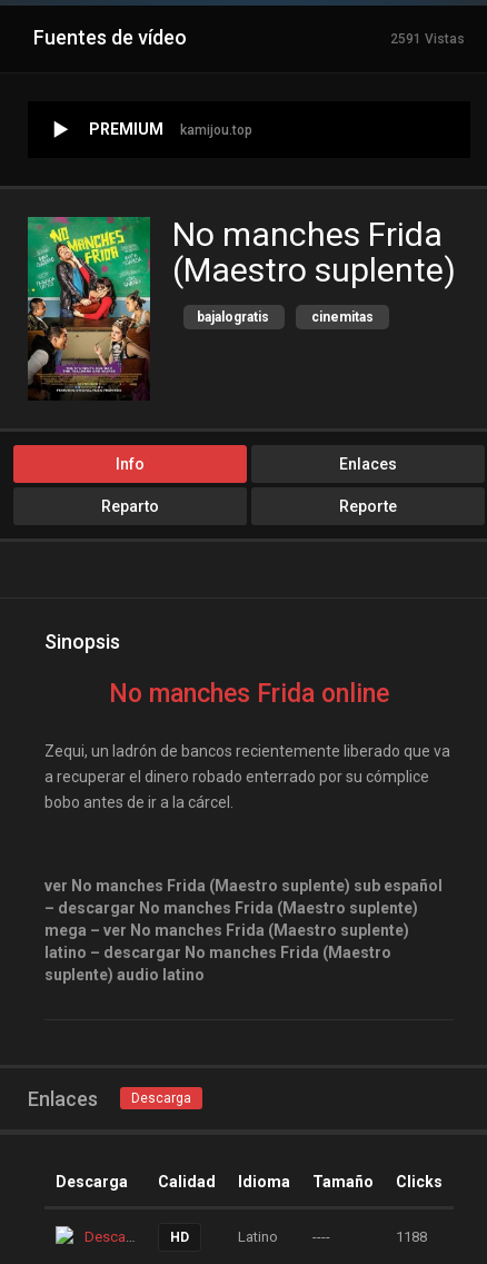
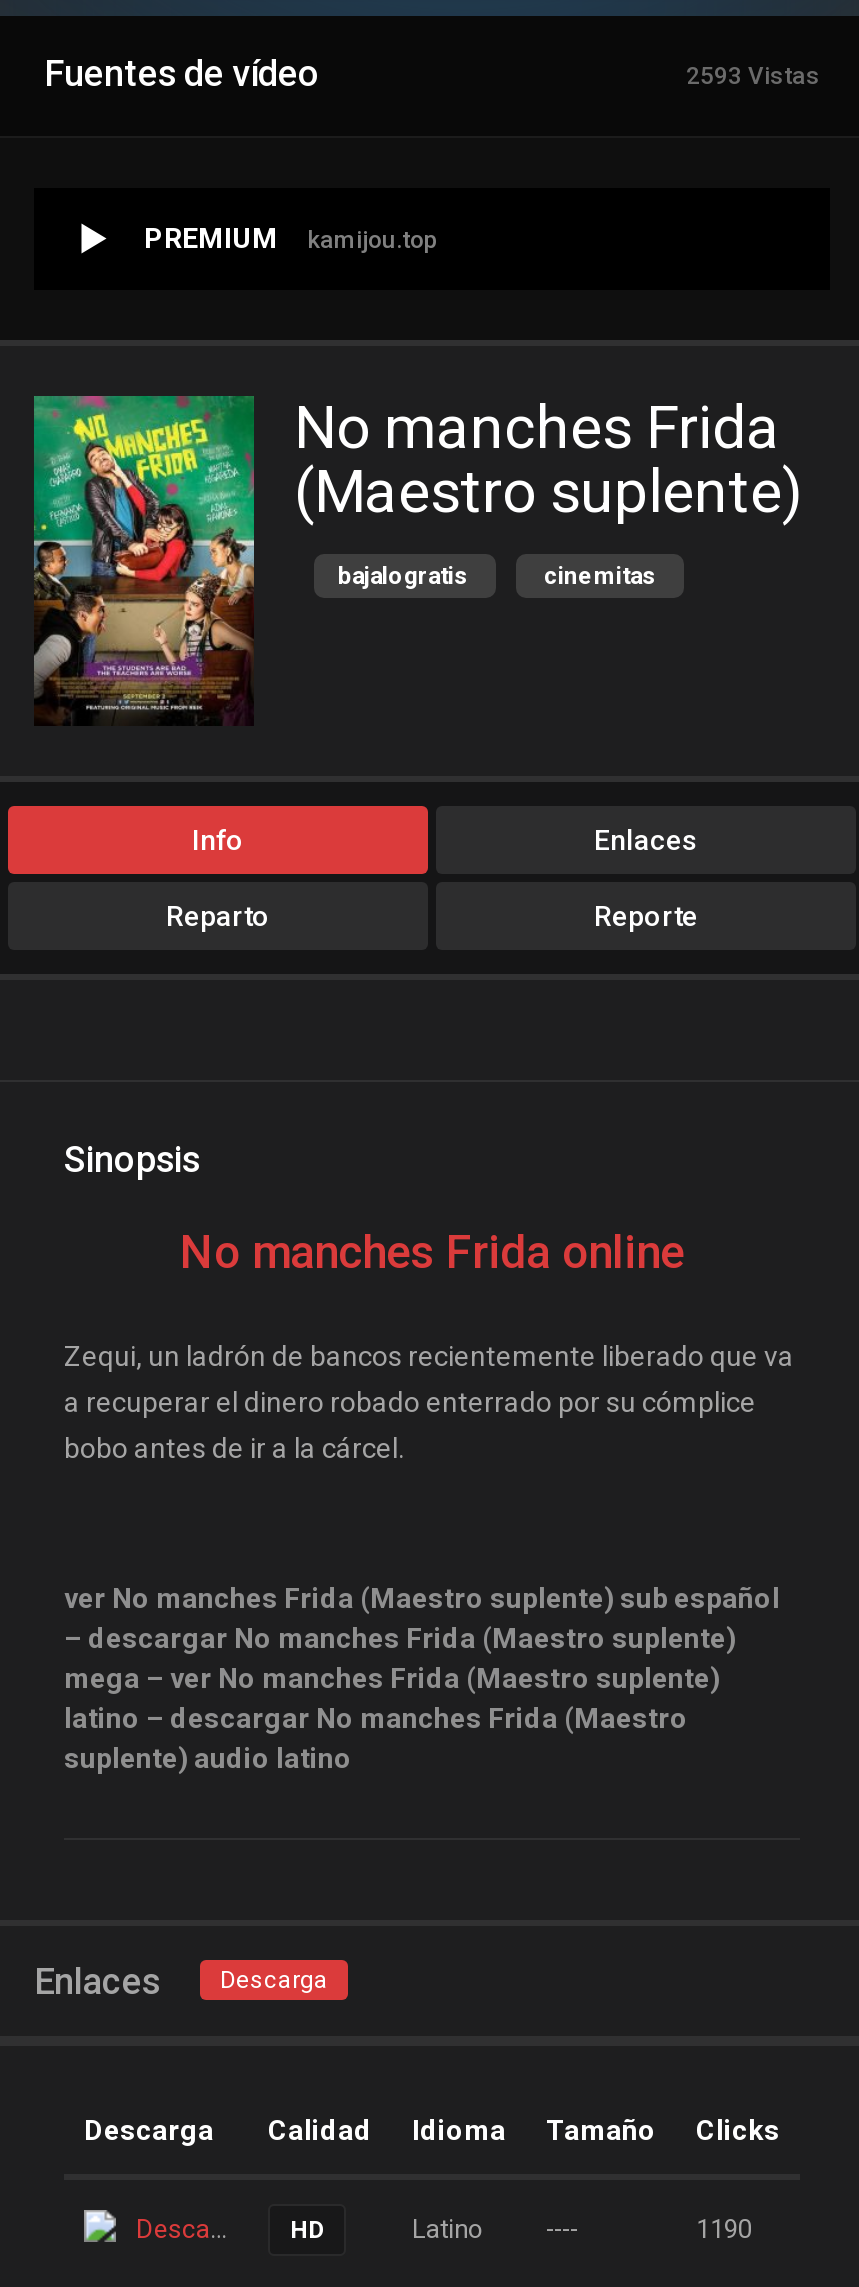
[390,31,465,47] 2591 Vistas -> [686,62,820,90] 2593 Vistas
[396,1229,427,1246] 1188 -> [696,2215,752,2245] 1190

